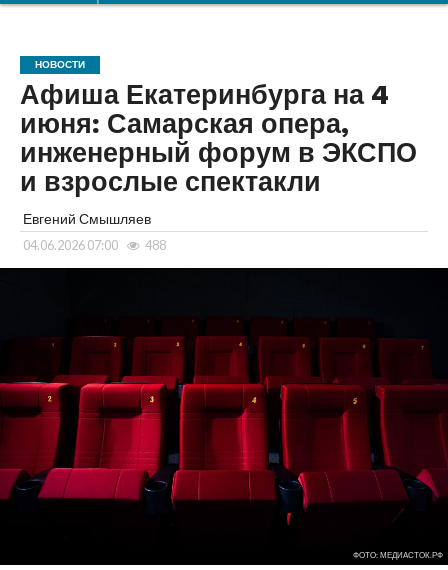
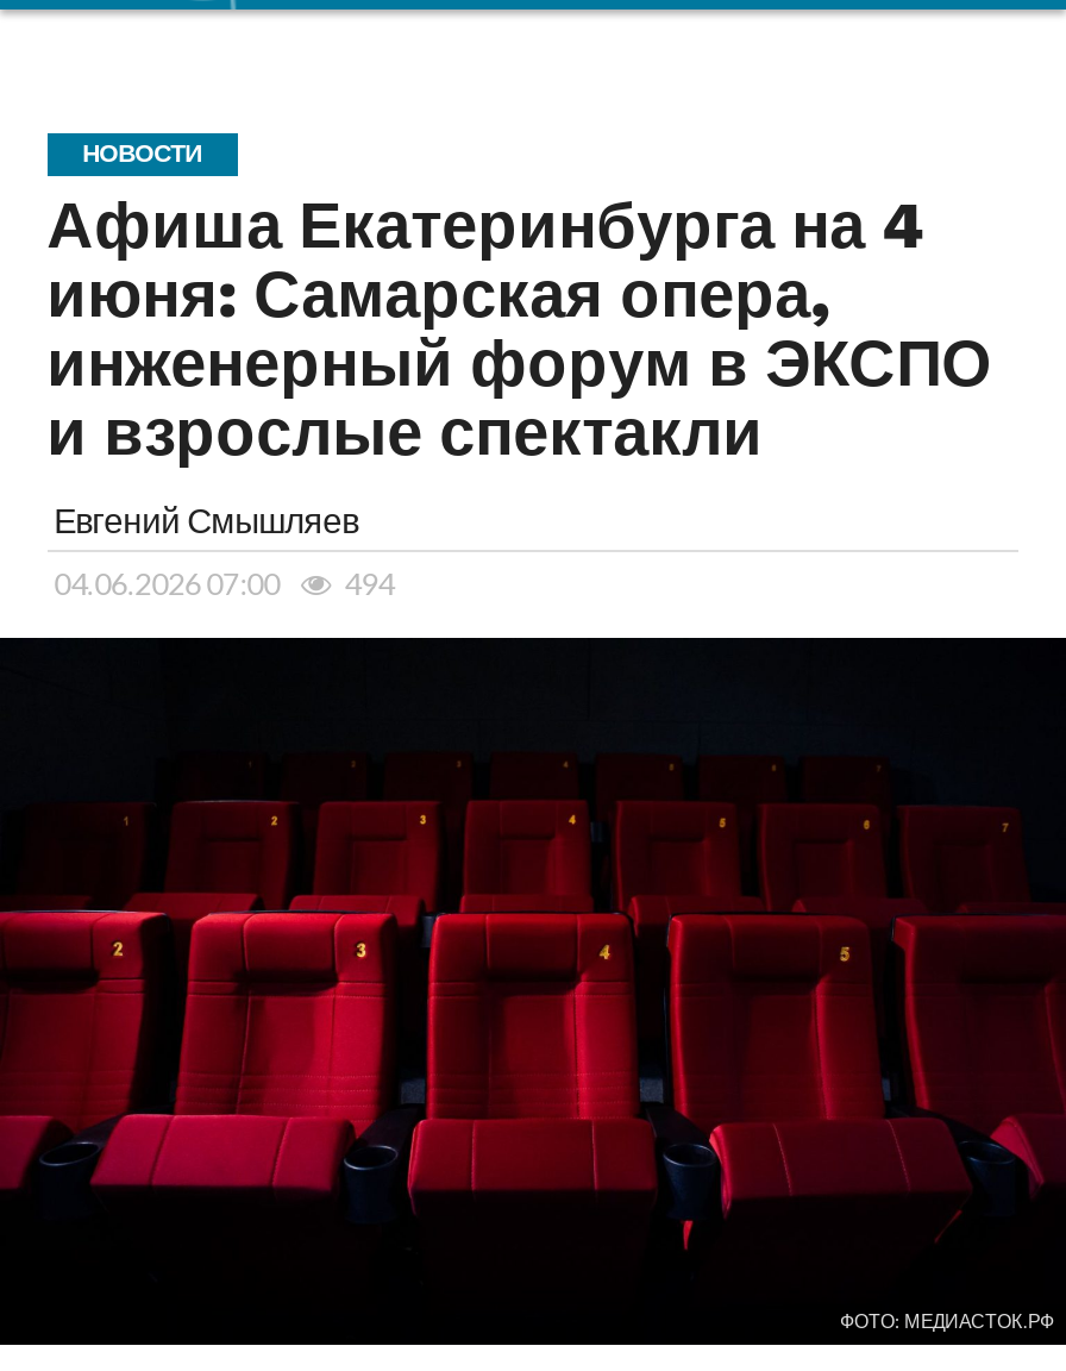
[23,237,166,253] 04.06.2026 07:00 488 -> [54,564,394,602] 04.06.2026 07:00 494

